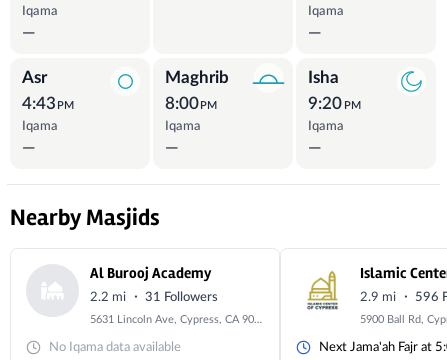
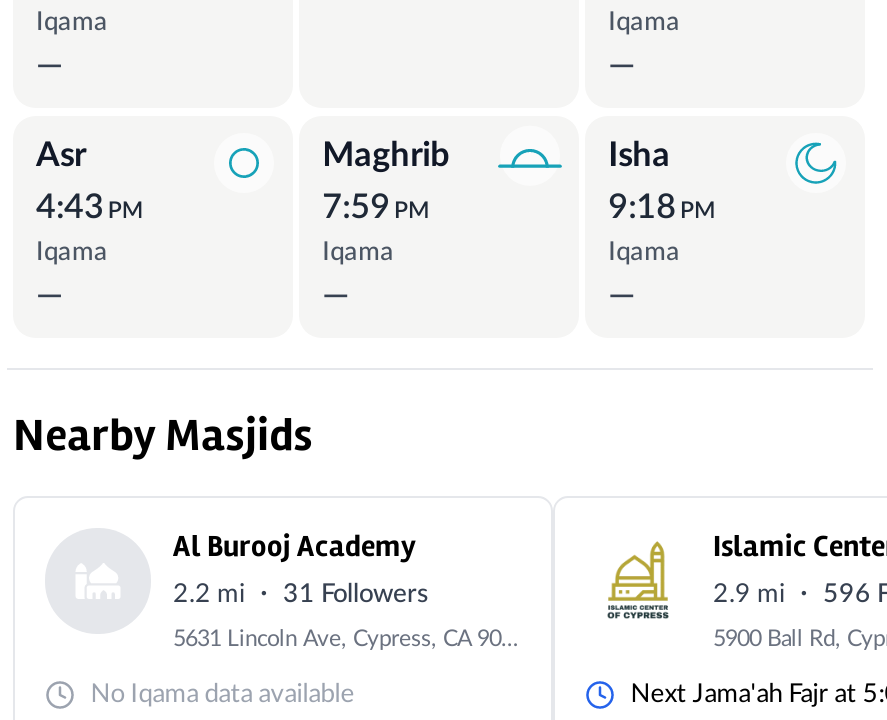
[165,95,217,112] 8:00 PM -> [322,190,428,224] 7:59 PM
[308,95,360,112] 9:20 PM -> [608,190,714,224] 9:18 PM

